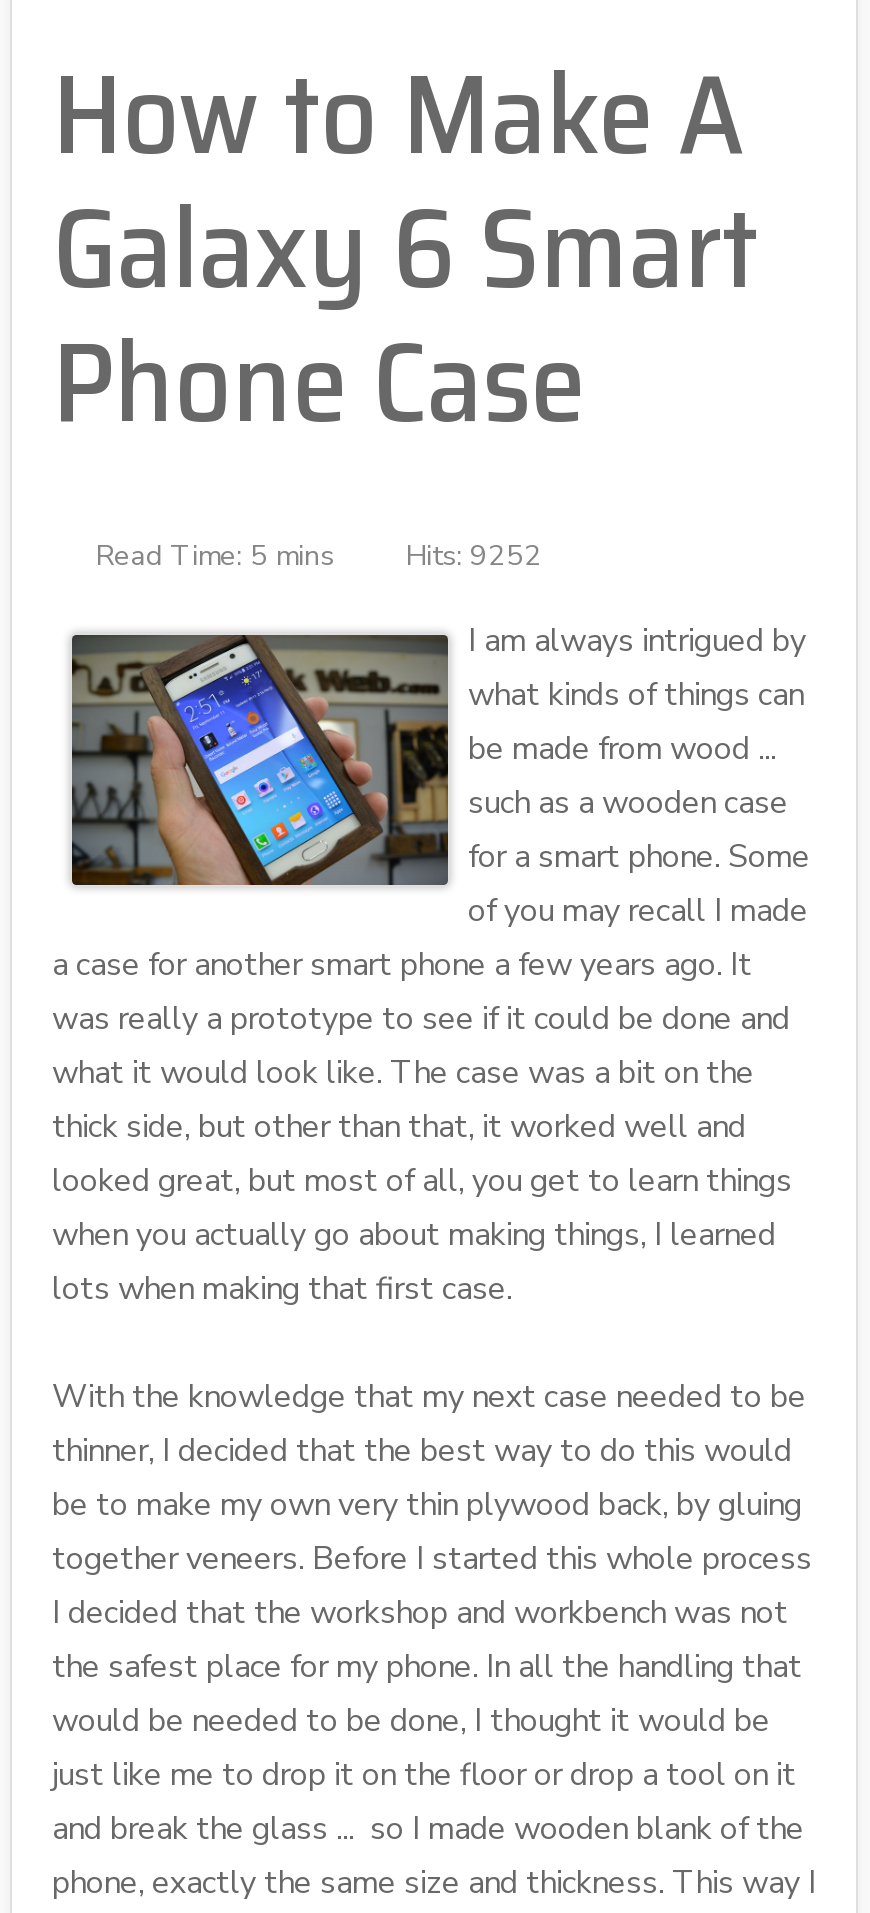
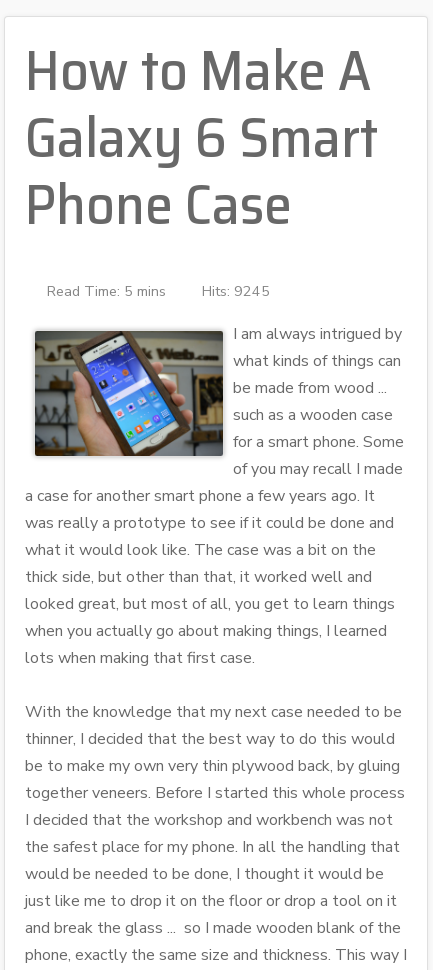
[96,535,542,575] Read Time: 5 mins Hits: 9252 -> [47,281,270,301] Read Time: 5 mins Hits: 9245

